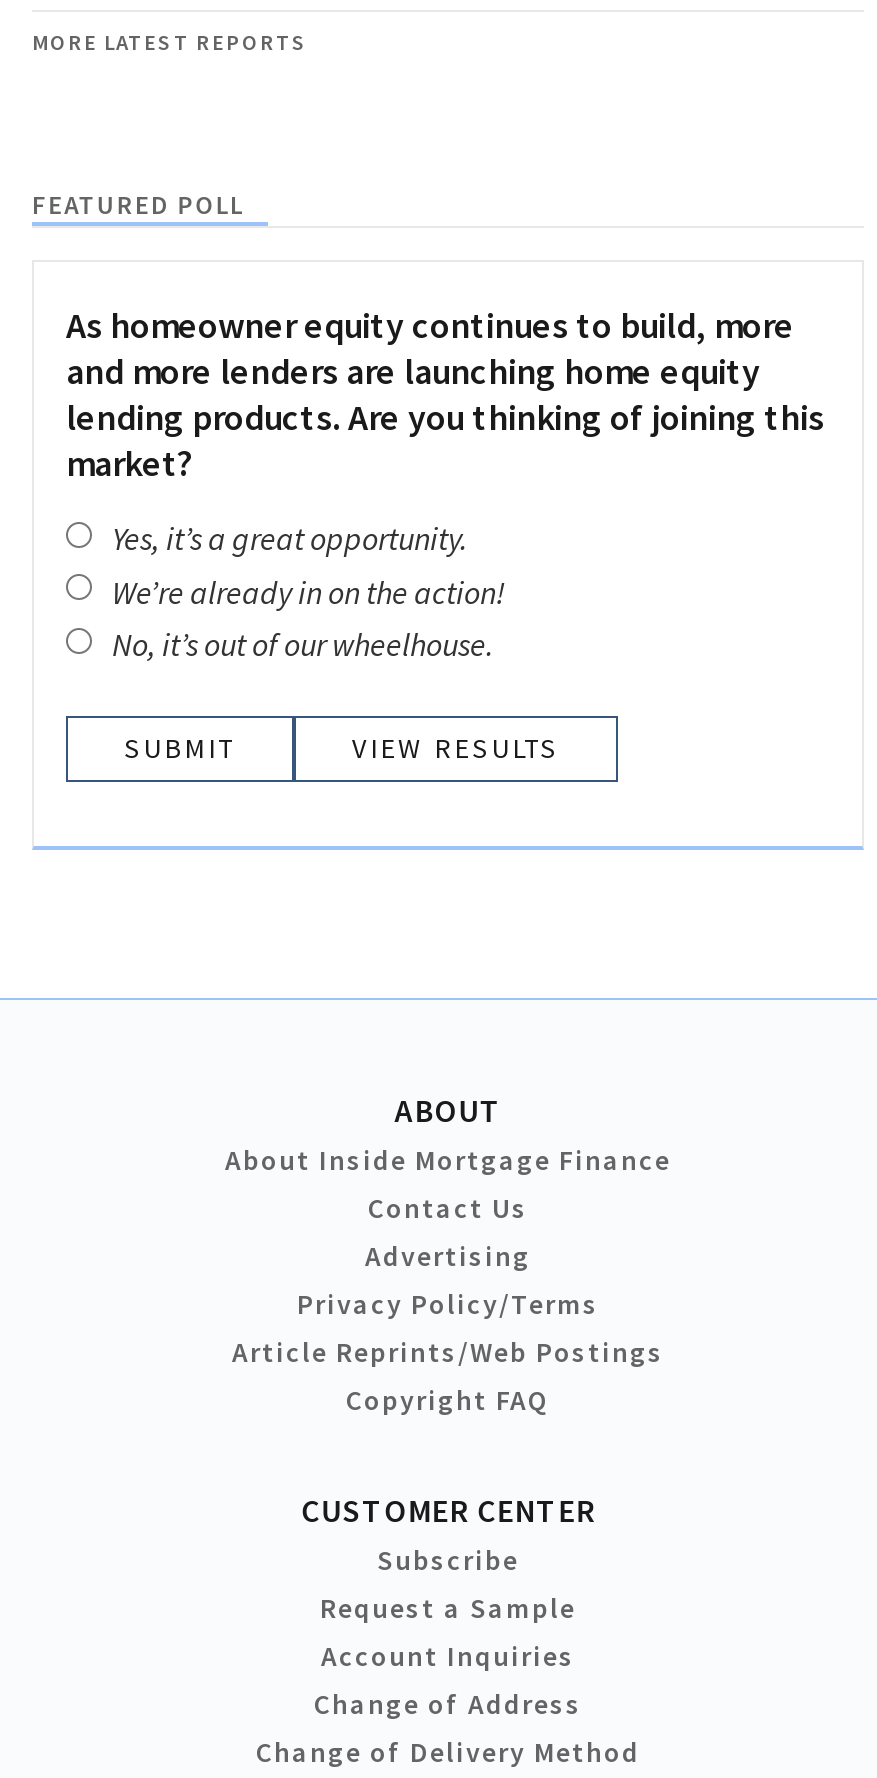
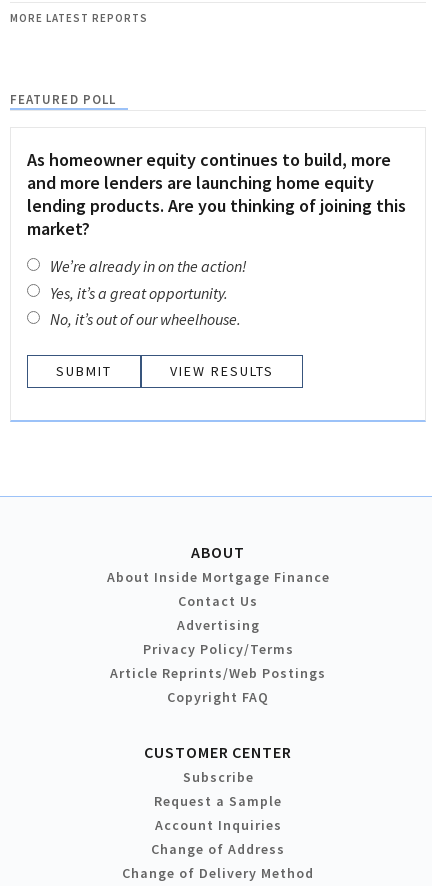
moved [112,518,468,558] -> [50,283,228,303]: Yes, it’s a great opportunity.
moved [112,572,506,612] -> [50,256,247,276]: We’re already in on the action!

